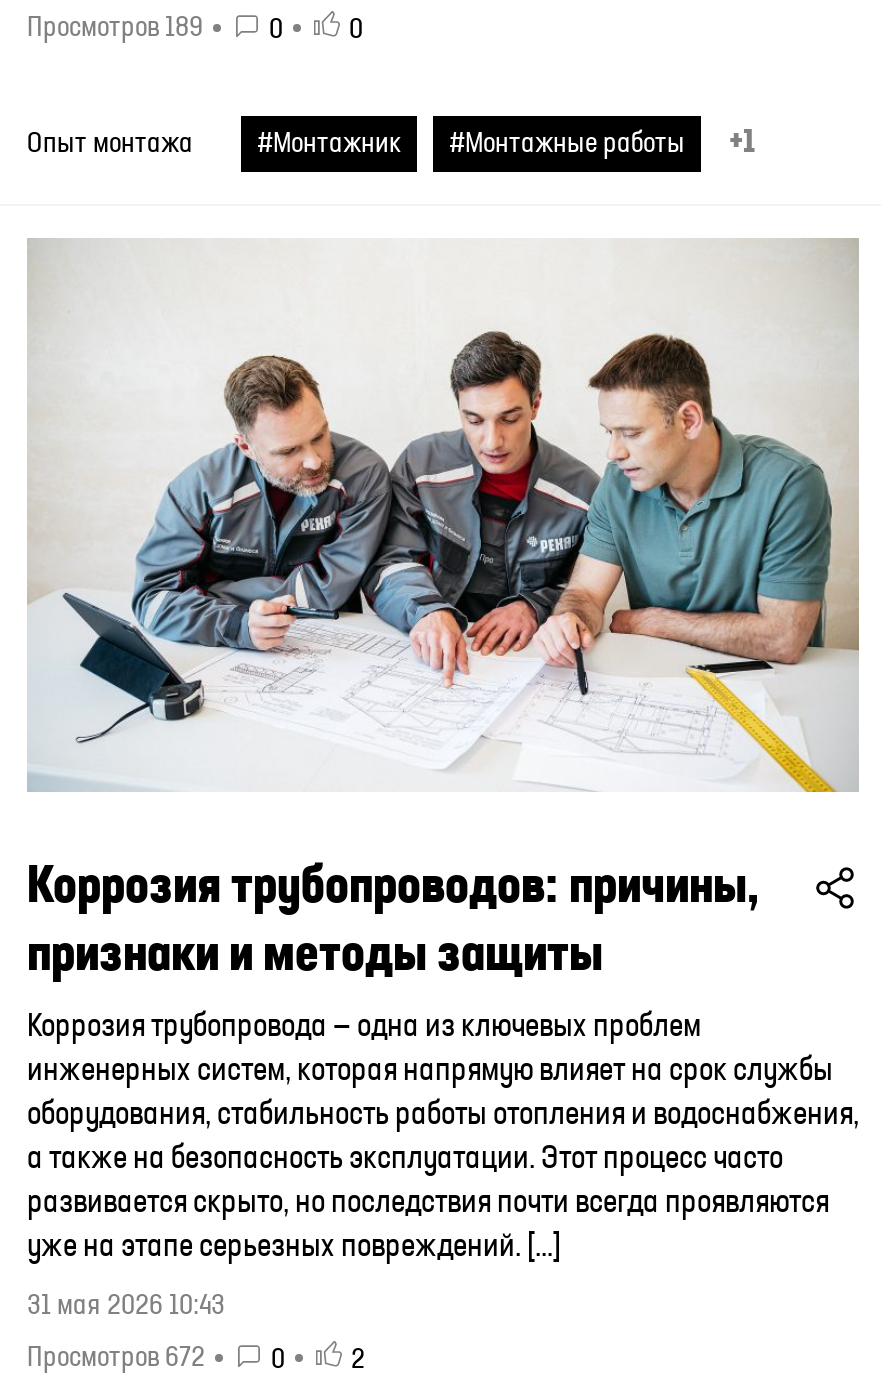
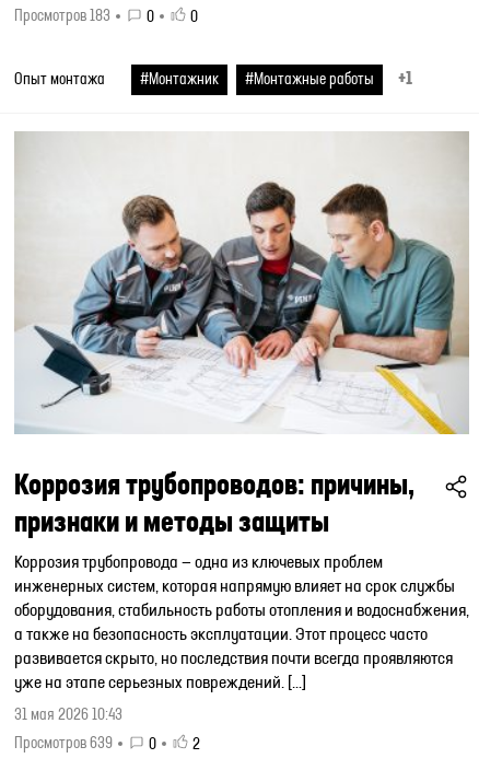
[27,13,203,41] Просмотров 189 -> [14,9,110,24] Просмотров 183
[27,1344,205,1372] Просмотров 672 -> [14,736,113,751] Просмотров 639

